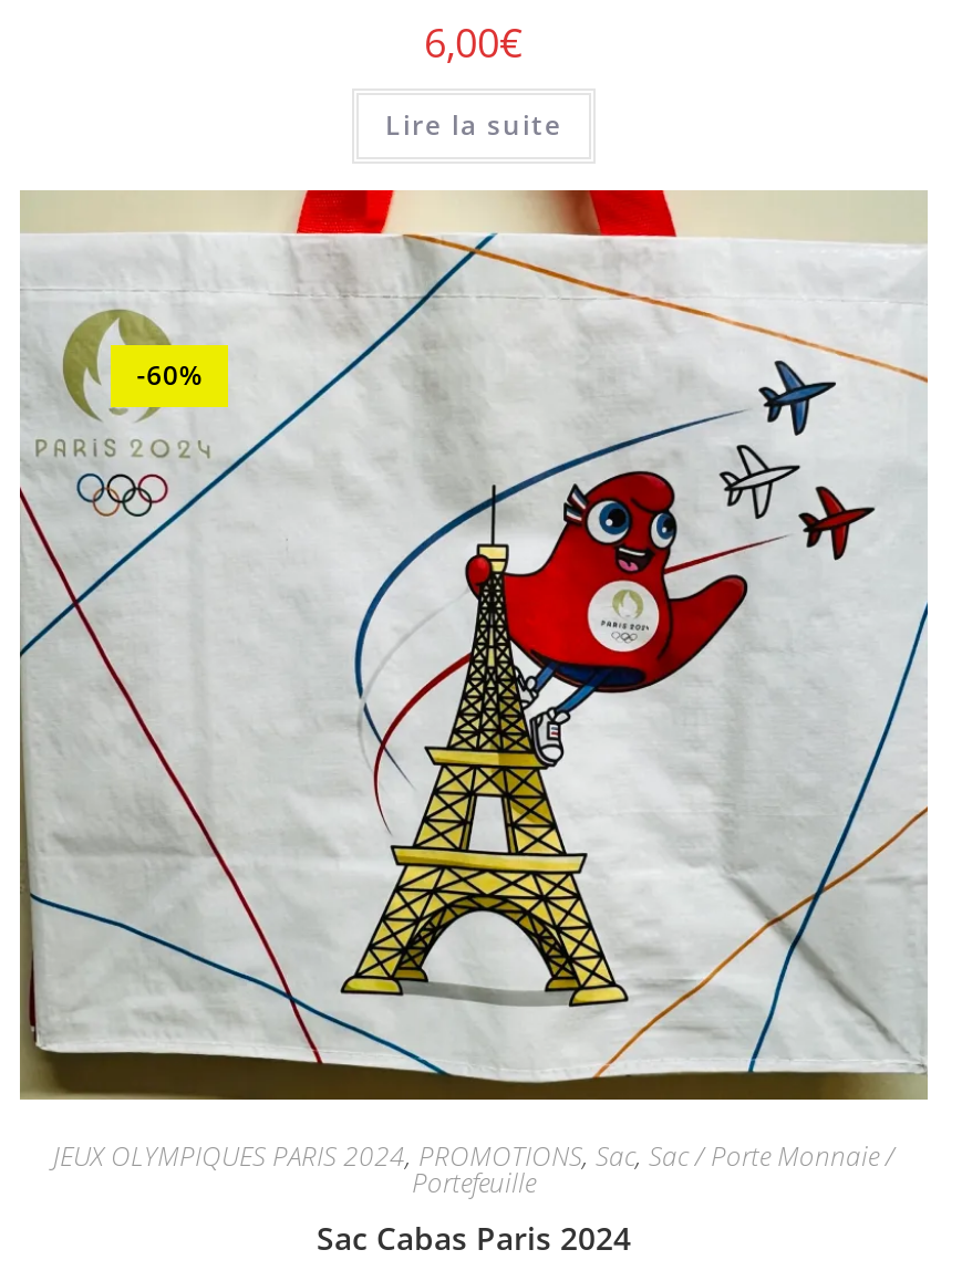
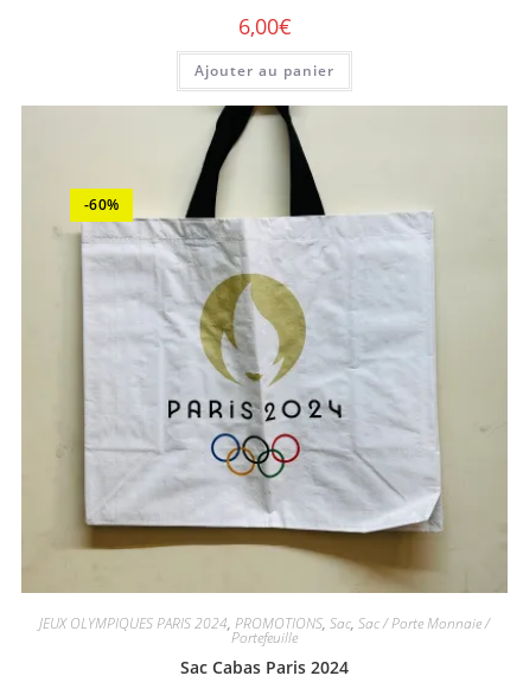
[385,106,562,143] Lire la suite -> [194,60,334,80] Ajouter au panier
[20,188,930,1100] [image] -> [23,104,508,593] [image]

